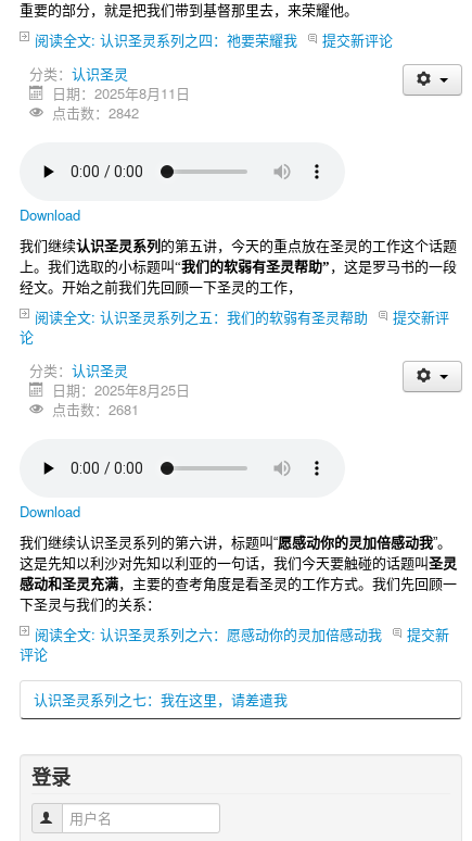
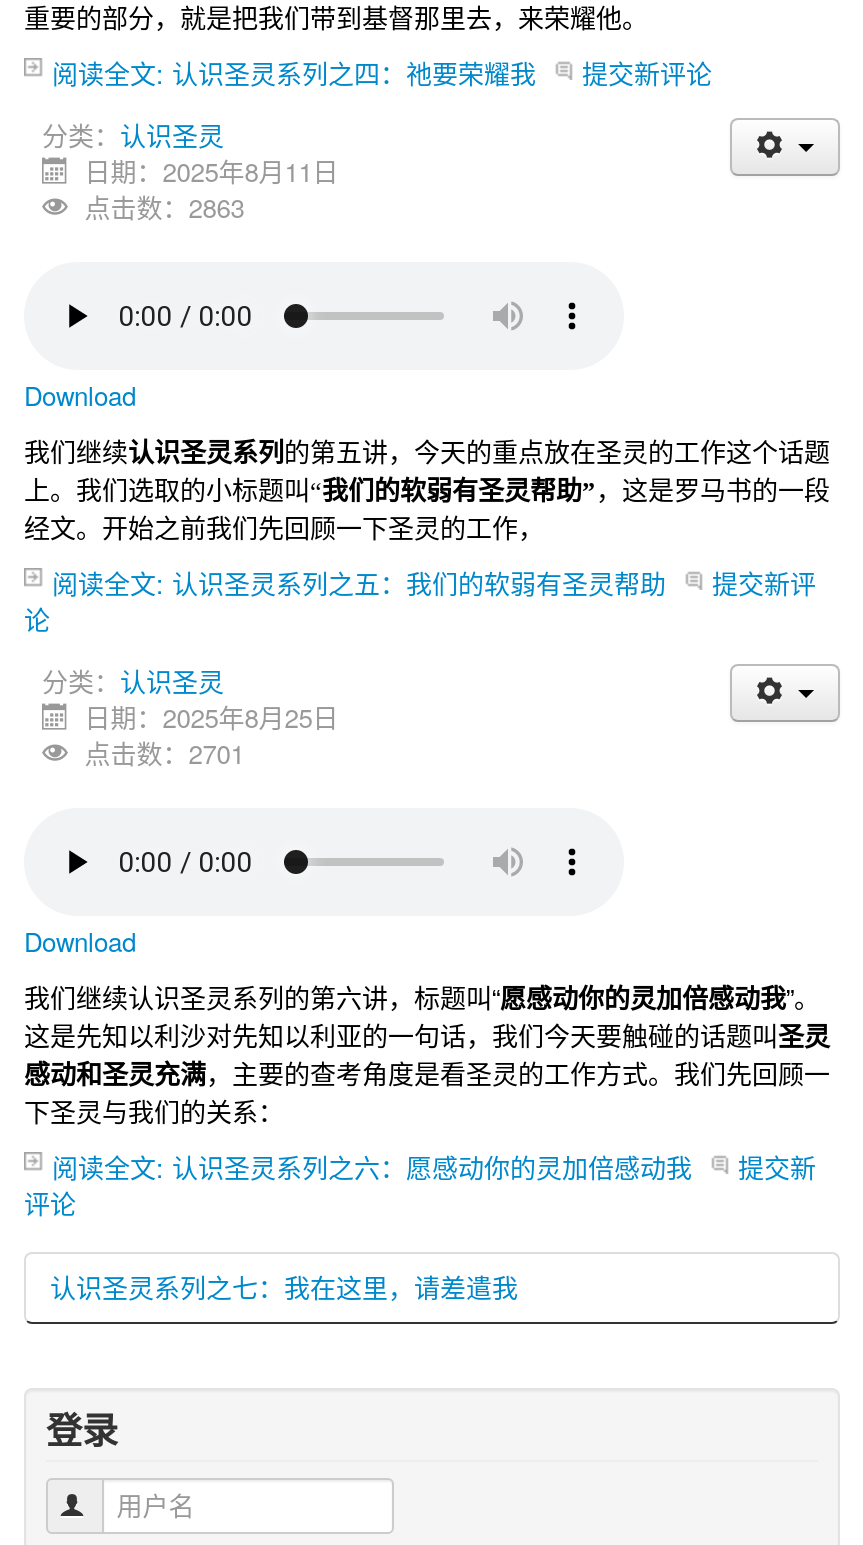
[52,102,139,123] 点击数：2842 -> [84,188,244,226] 点击数：2863
[52,399,139,419] 点击数：2681 -> [84,734,244,772] 点击数：2701

